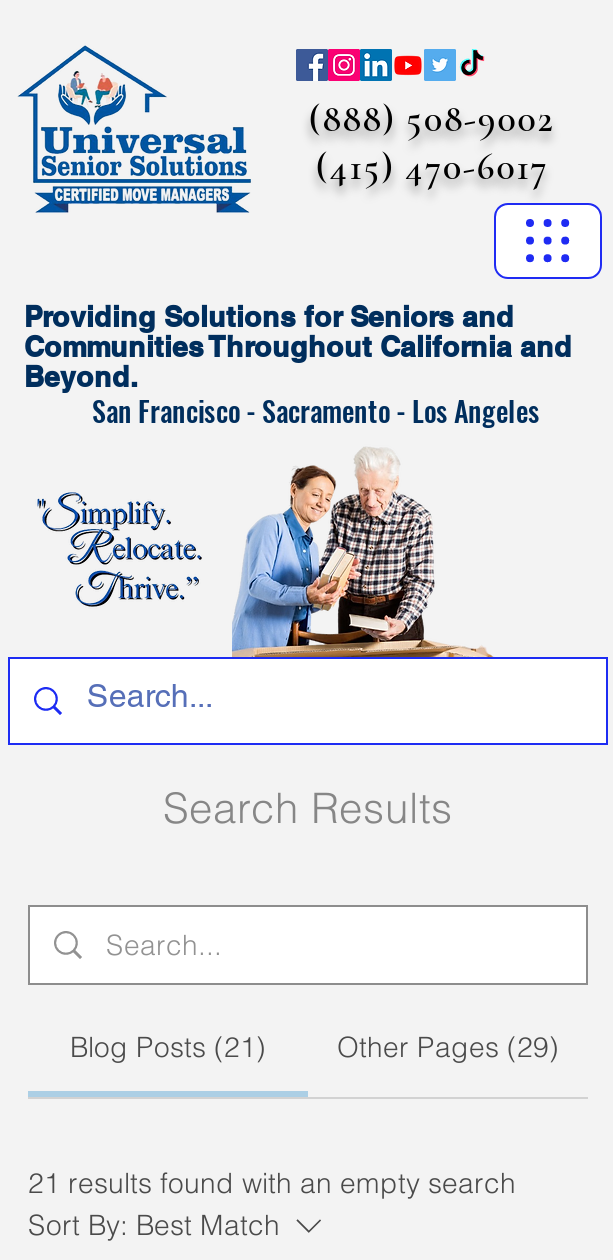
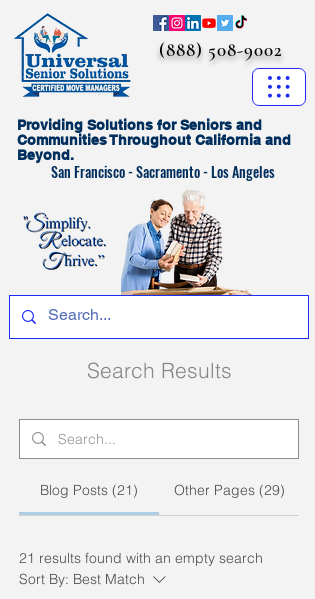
[316,143,548,189] (415) 470-6017 -> none

